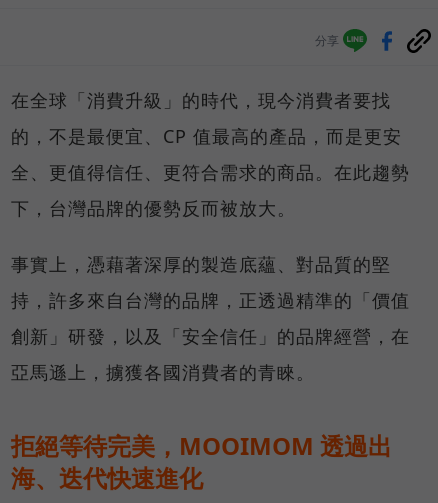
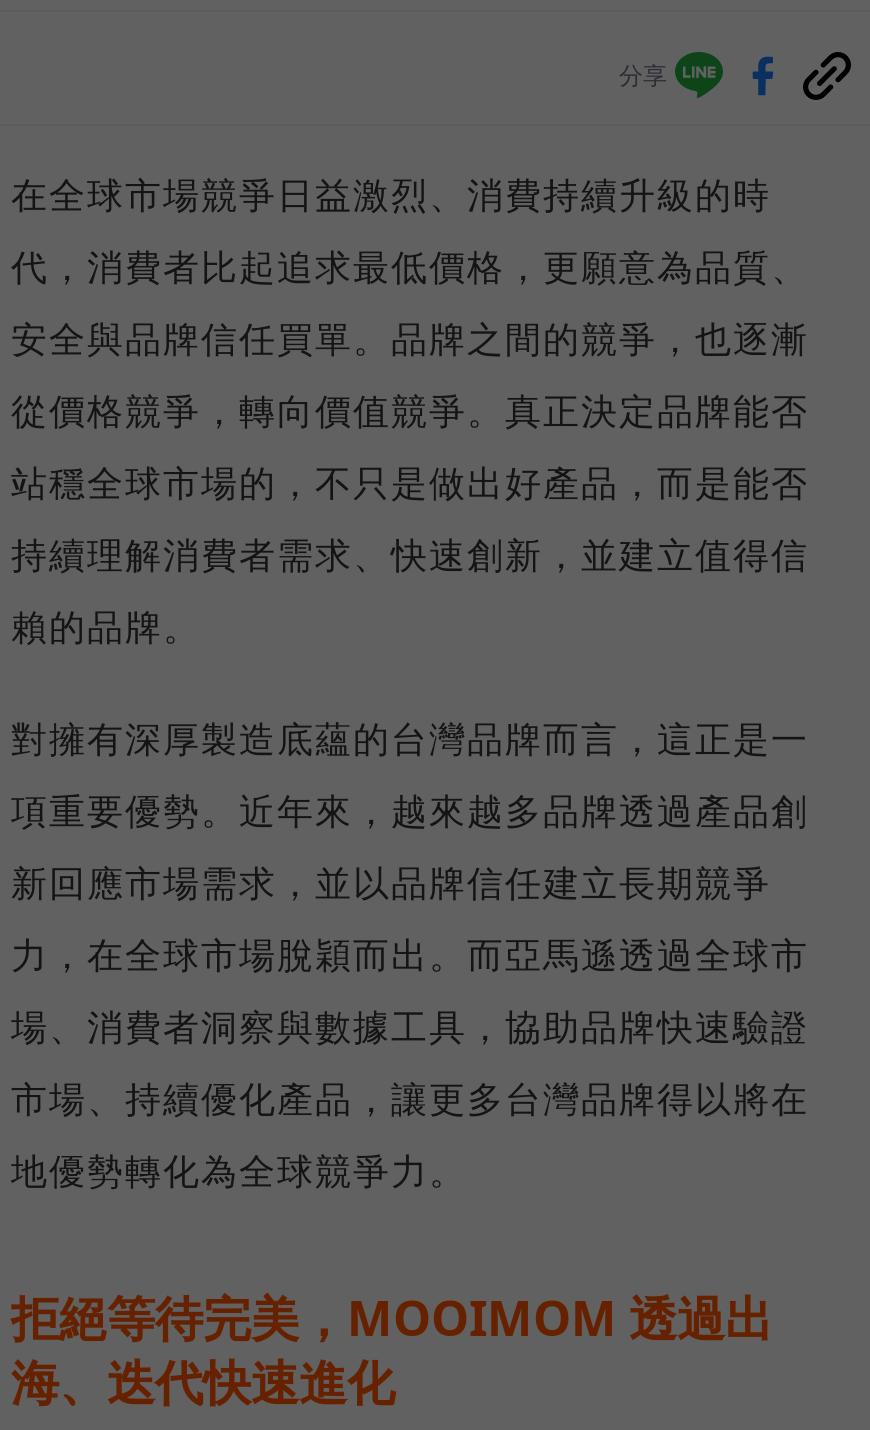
[11,88,410,384] 在全球「消費升級」的時代，現今消費者要找 | 的，不是最便宜、CP 值最高的產品，而是更安 | 全、更值得信任、更符合需求的商品。在此趨勢 | 下，台灣品牌的優勢反而被放大。 | 事實上，憑藉著深厚的製造底蘊、對品質的堅 | 持，許多來自台灣的品牌，正透過精準的「價值 | 創新」研發，以及「安全信任」的品牌經營，在 | 亞馬遜上，擄獲各國消費者的青睞。 -> [11,169,809,1193] 在全球市場競爭日益激烈、消費持續升級的時 | 代，消費者比起追求最低價格，更願意為品質、 | 安全與品牌信任買單。品牌之間的競爭，也逐漸 | 從價格競爭，轉向價值競爭。真正決定品牌能否 | 站穩全球市場的，不只是做出好產品，而是能否 | 持續理解消費者需求、快速創新，並建立值得信 | 賴的品牌。 | 對擁有深厚製造底蘊的台灣品牌而言，這正是一 | 項重要優勢。近年來，越來越多品牌透過產品創 | 新回應市場需求，並以品牌信任建立長期競爭 | 力，在全球市場脫穎而出。而亞馬遜透過全球市 | 場、消費者洞察與數據工具，協助品牌快速驗證 | 市場、持續優化產品，讓更多台灣品牌得以將在 | 地優勢轉化為全球競爭力。

